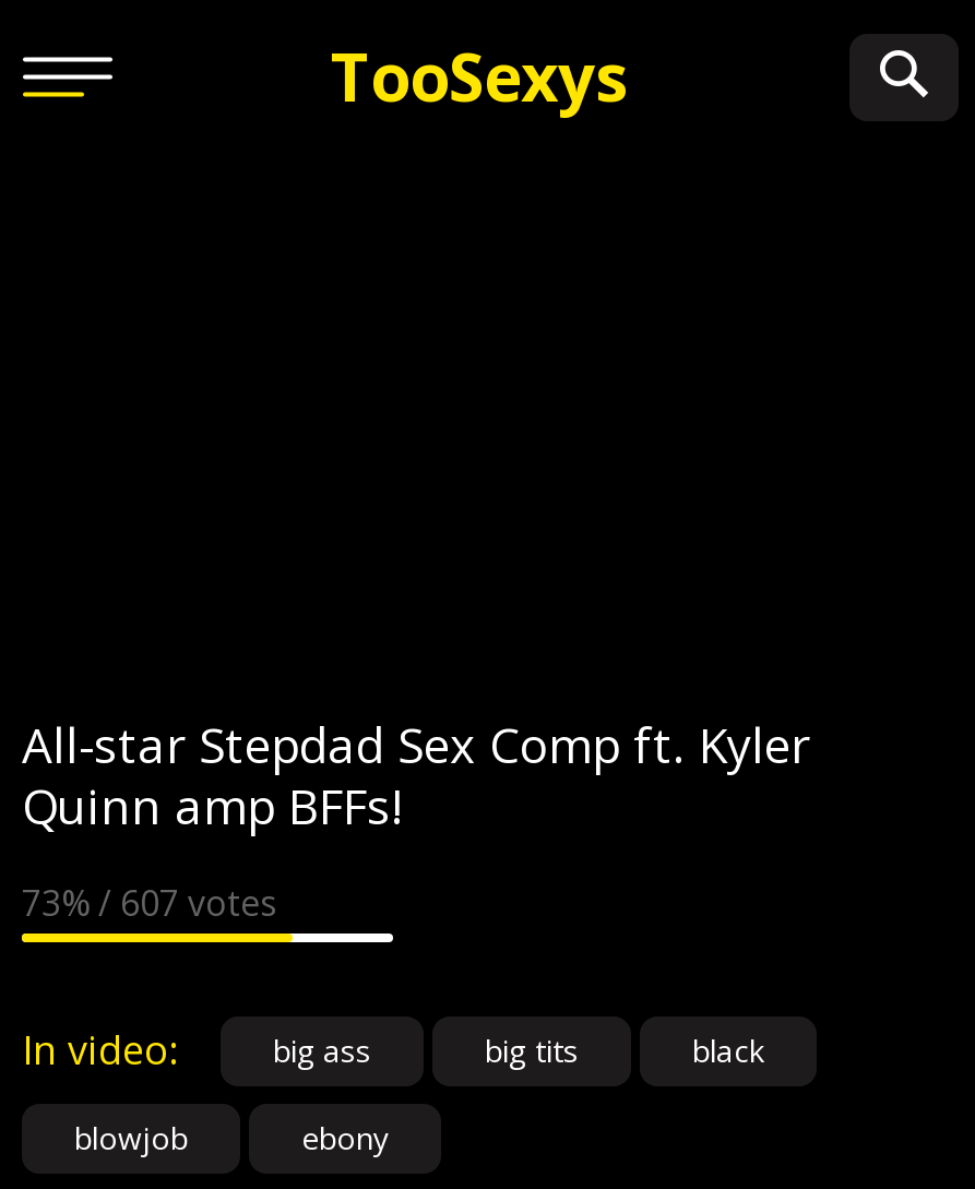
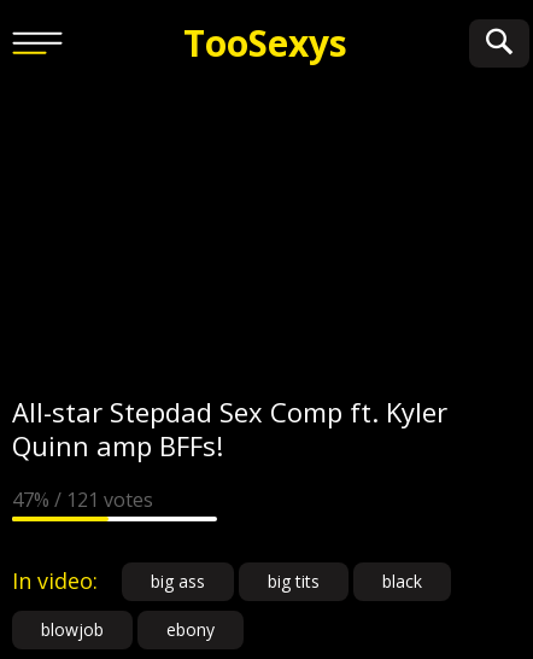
[22,878,277,927] 73% / 607 votes -> [12,486,153,513] 47% / 121 votes

